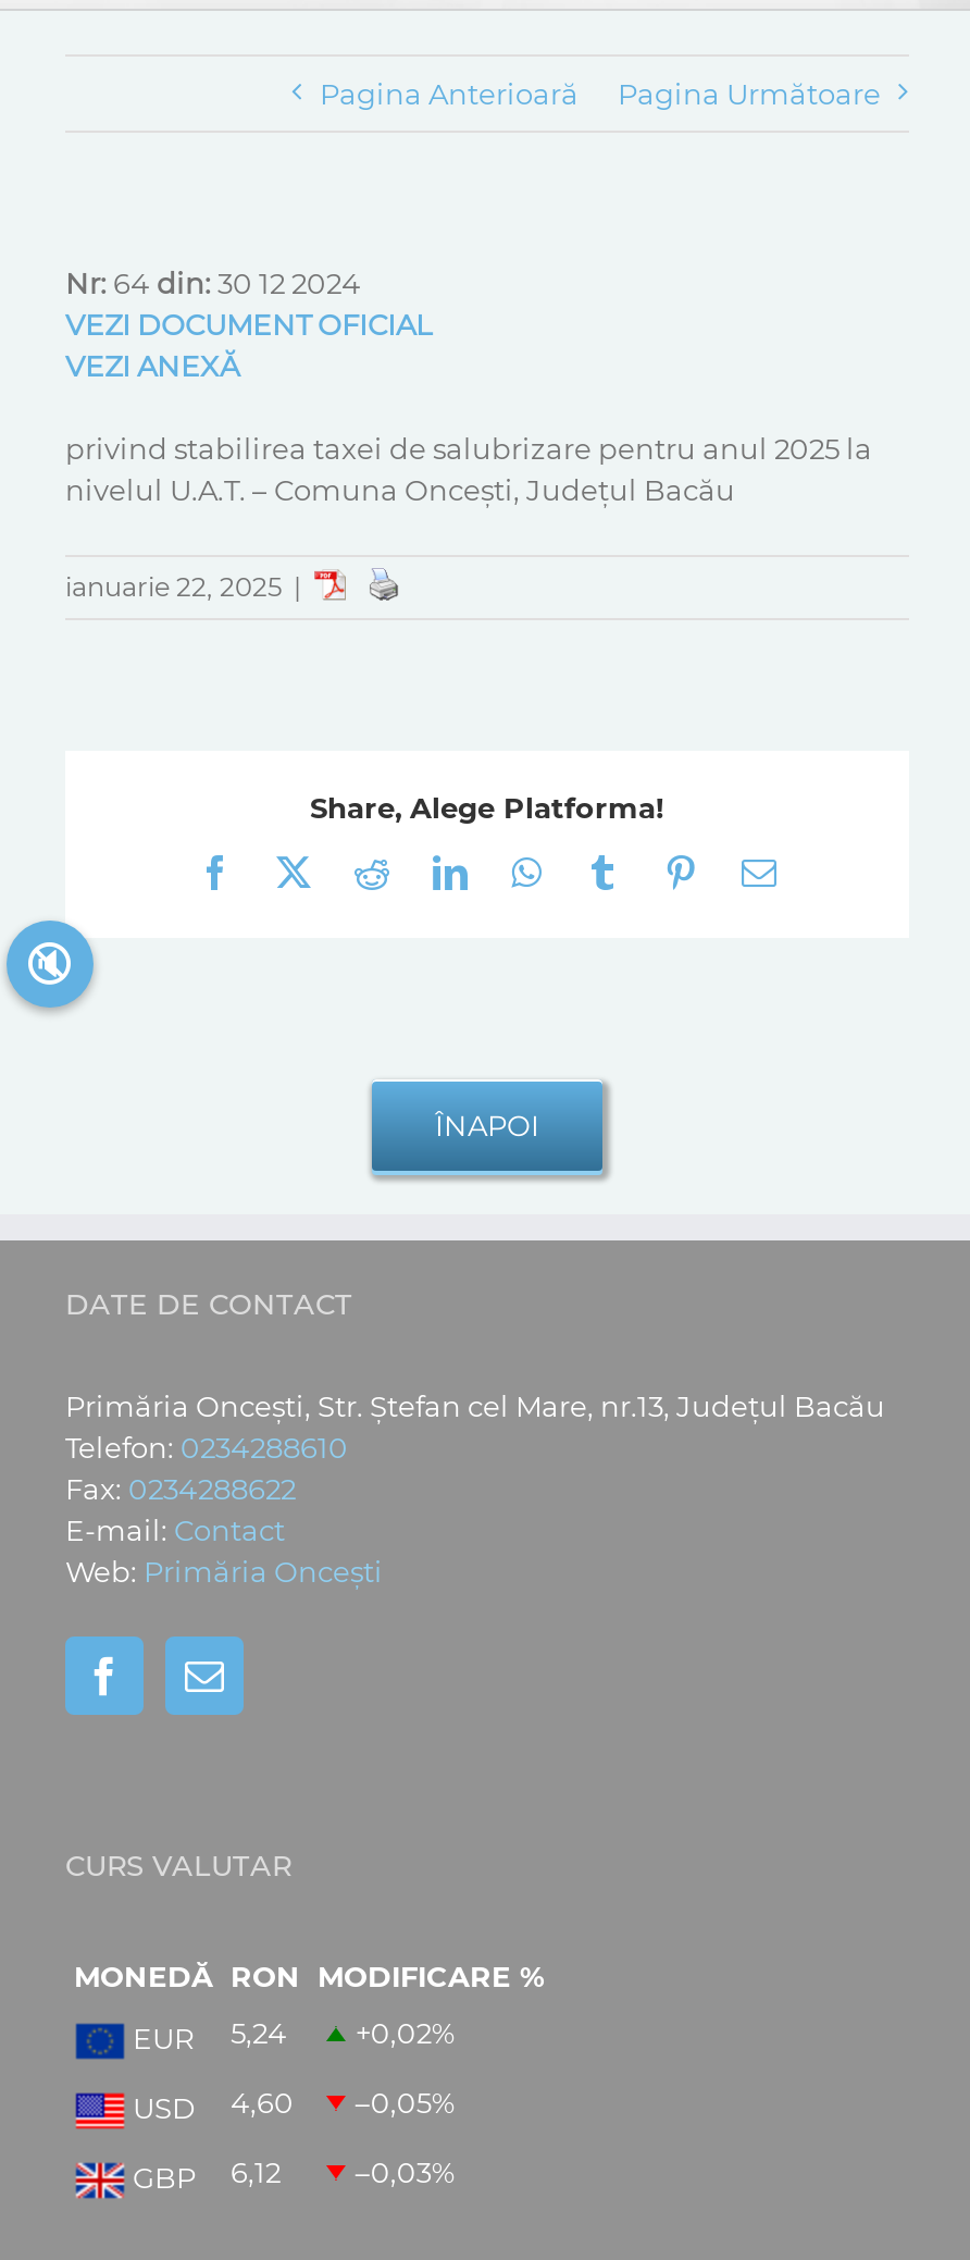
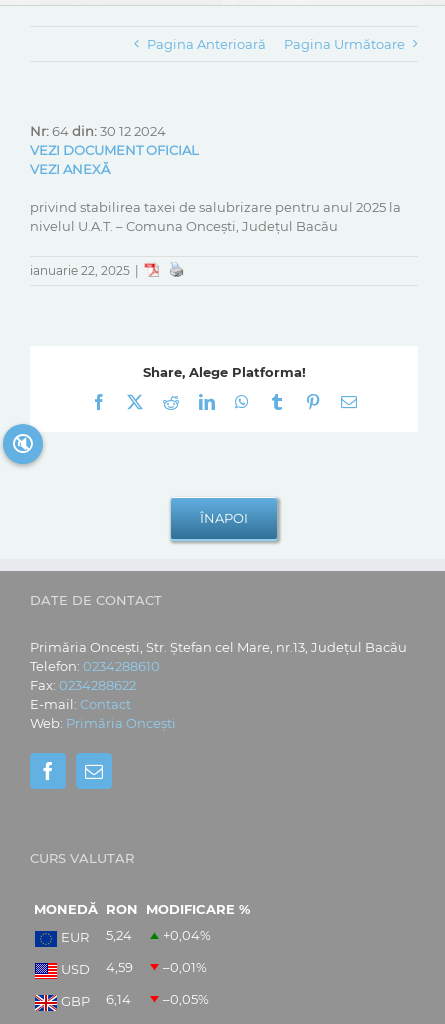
[126,2015,455,2055] EUR 5,24 +0,02% -> [58,927,211,945] EUR 5,24 +0,04%
[231,2085,294,2120] 4,60 -> [106,959,133,975] 4,59
[355,2085,455,2120] –0,05% -> [163,959,207,975] –0,01%
[126,2155,281,2195] GBP 6,12 -> [58,991,131,1009] GBP 6,14
[355,2155,455,2189] –0,03% -> [163,991,209,1007] –0,05%

